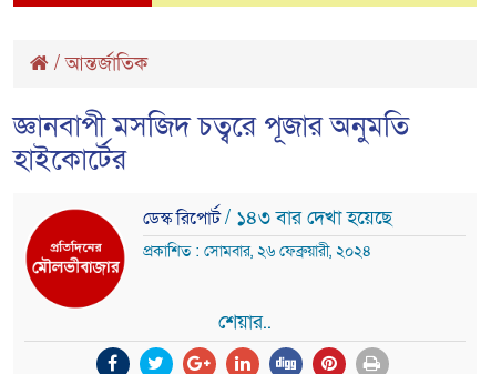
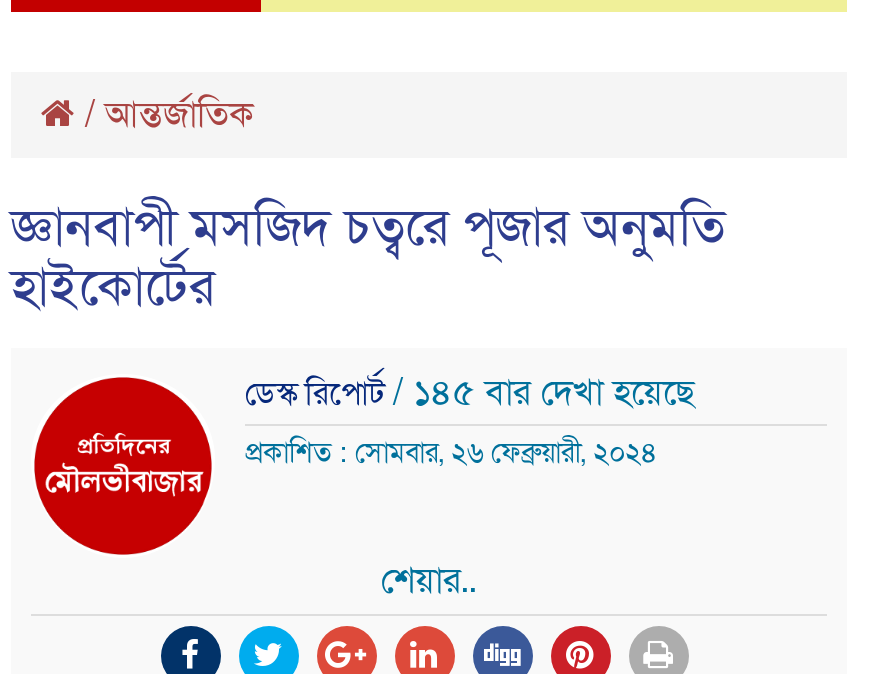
[143,205,392,231] ডেস্ক রিপোর্ট / ১৪৩ বার দেখা হয়েছে -> [245,370,695,416] ডেস্ক রিপোর্ট / ১৪৫ বার দেখা হয়েছে

